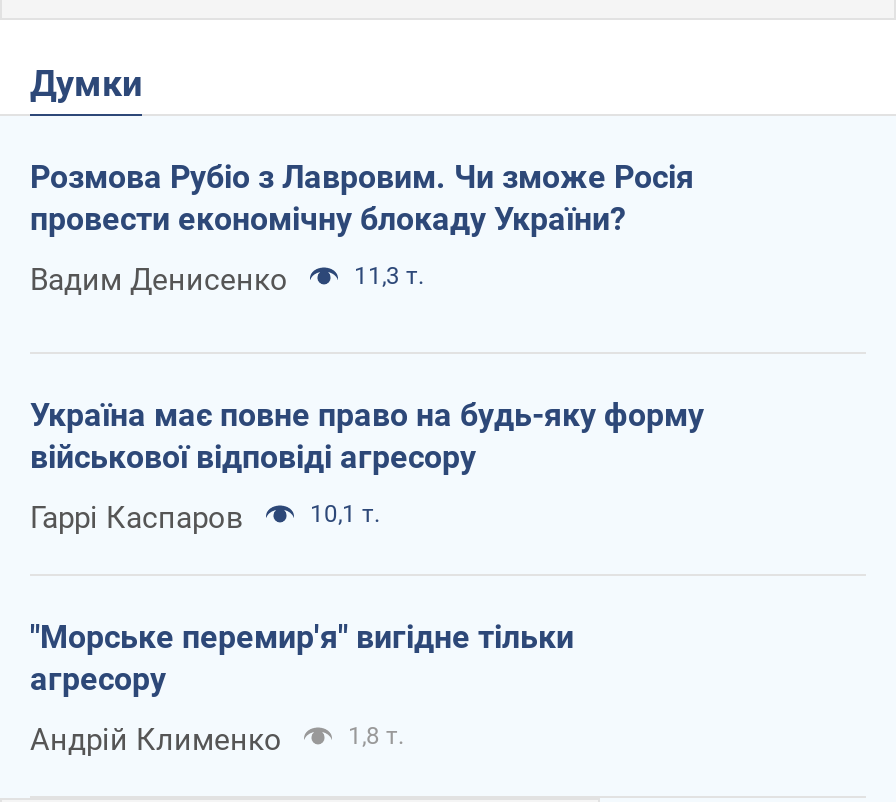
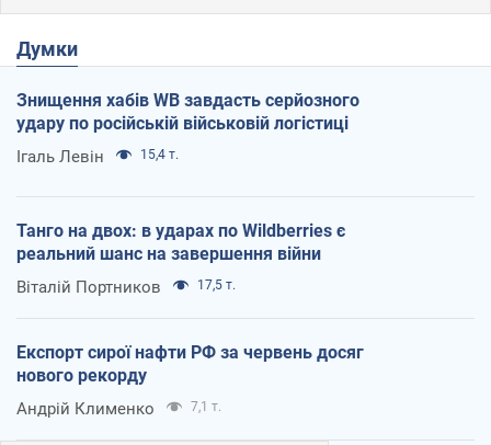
[30,157,694,237] Розмова Рубіо з Лавровим. Чи зможе Росія | провести економічну блокаду України? -> [16,90,359,133] Знищення хабів WB завдасть серйозного | удару по російській військовій логістиці
[30,261,424,297] Вадим Денисенко | 11,3 т. -> [16,147,179,166] Ігаль Левін | 15,4 т.
[30,395,704,475] Україна має повне право на будь-яку форму | військової відповіді агресору -> [16,220,345,264] Танго на двох: в ударах по Wildberries є | реальний шанс на завершення війни
[30,499,380,535] Гаррі Каспаров | 10,1 т. -> [16,277,236,297] Віталій Портников | 17,5 т.
[30,617,574,697] "Морське перемир'я" вигідне тільки | агресору -> [16,342,364,385] Експорт сирої нафти РФ за червень досяг | нового рекорду
[348,721,404,749] 1,8 т. -> [191,399,221,414] 7,1 т.

